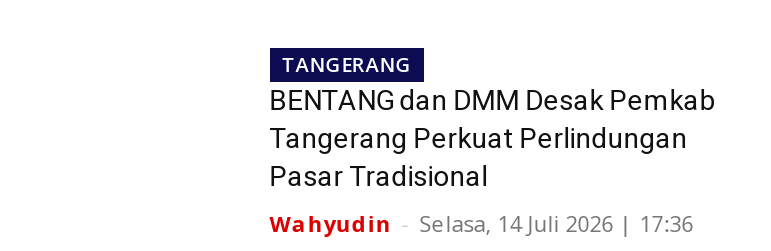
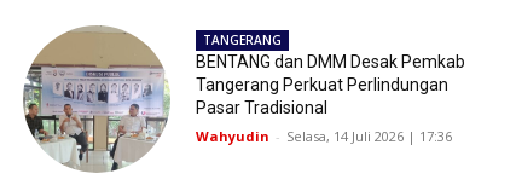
none -> [22,24,172,174] [image]

